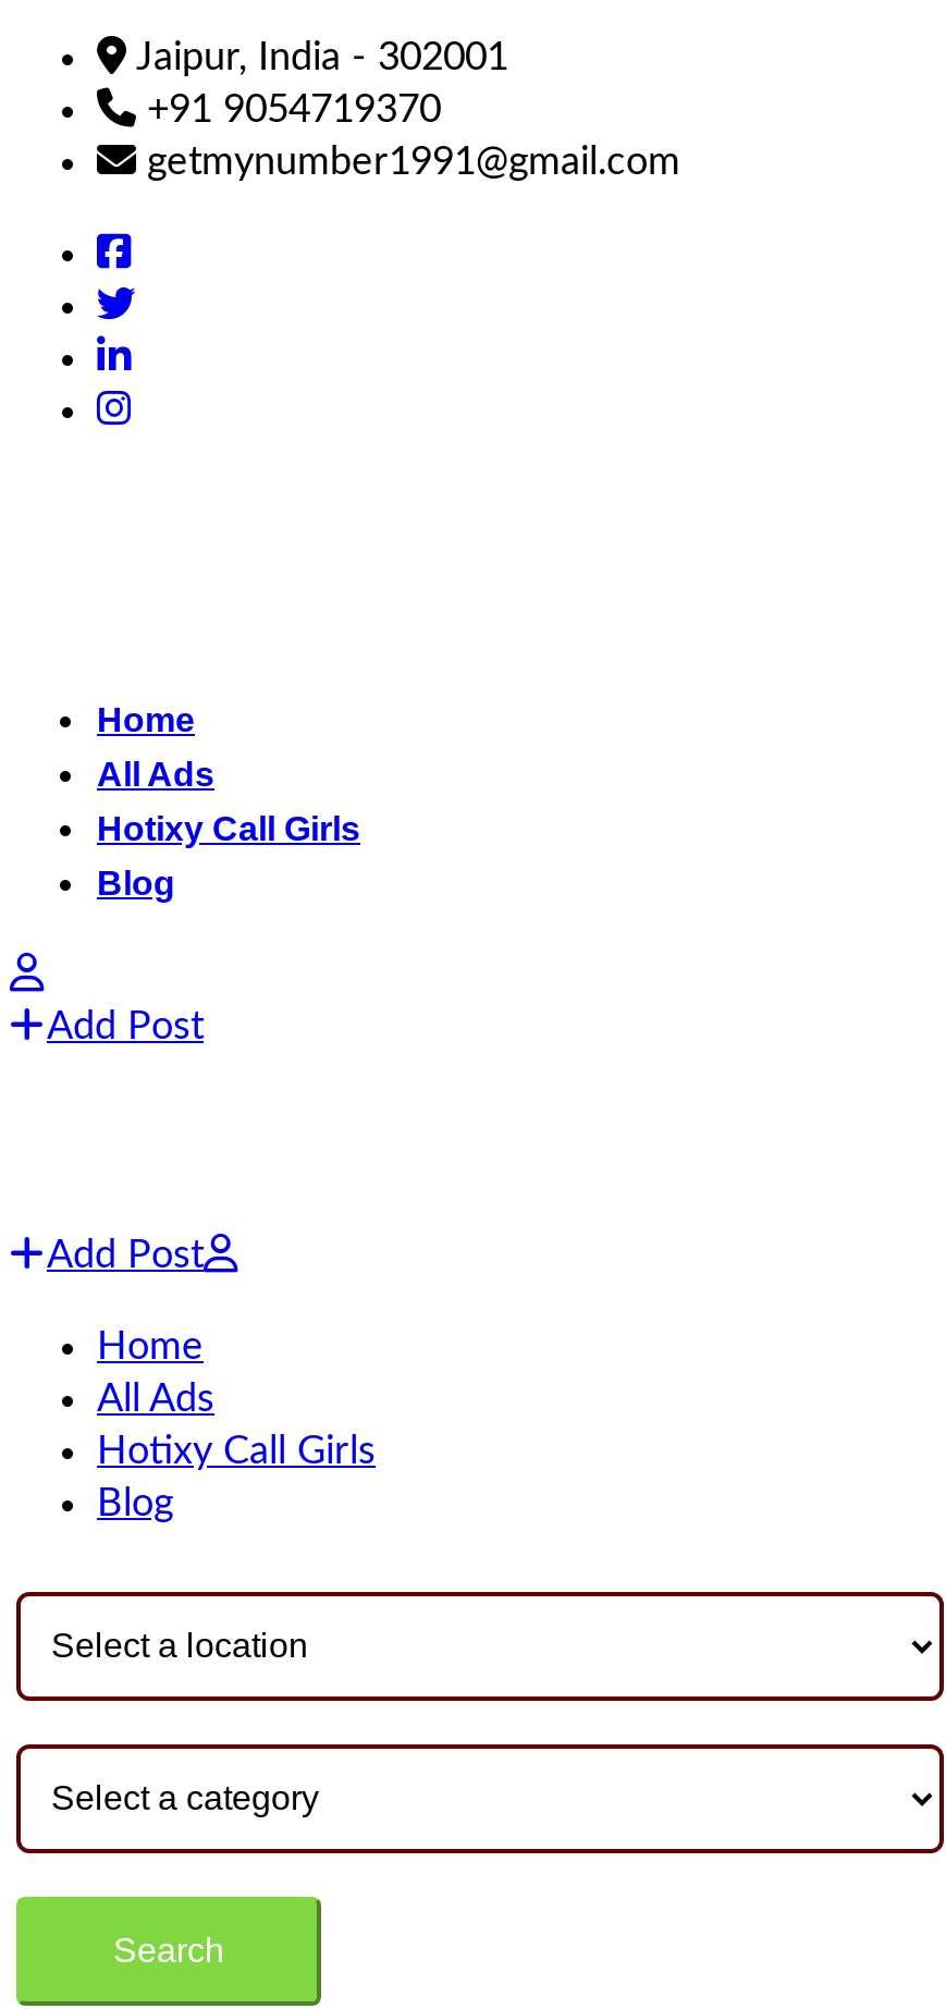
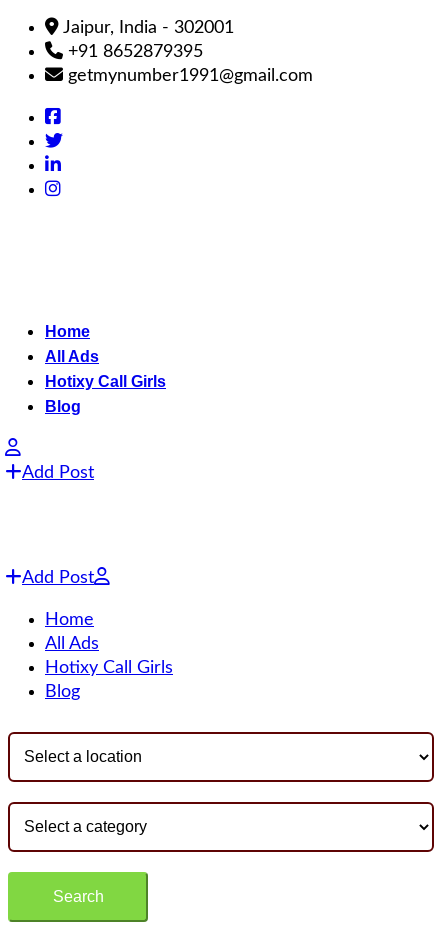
[147,91,441,131] +91 9054719370 -> [68,43,203,61] +91 8652879395

